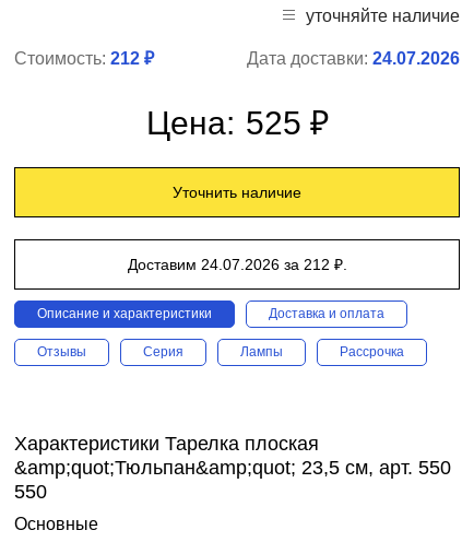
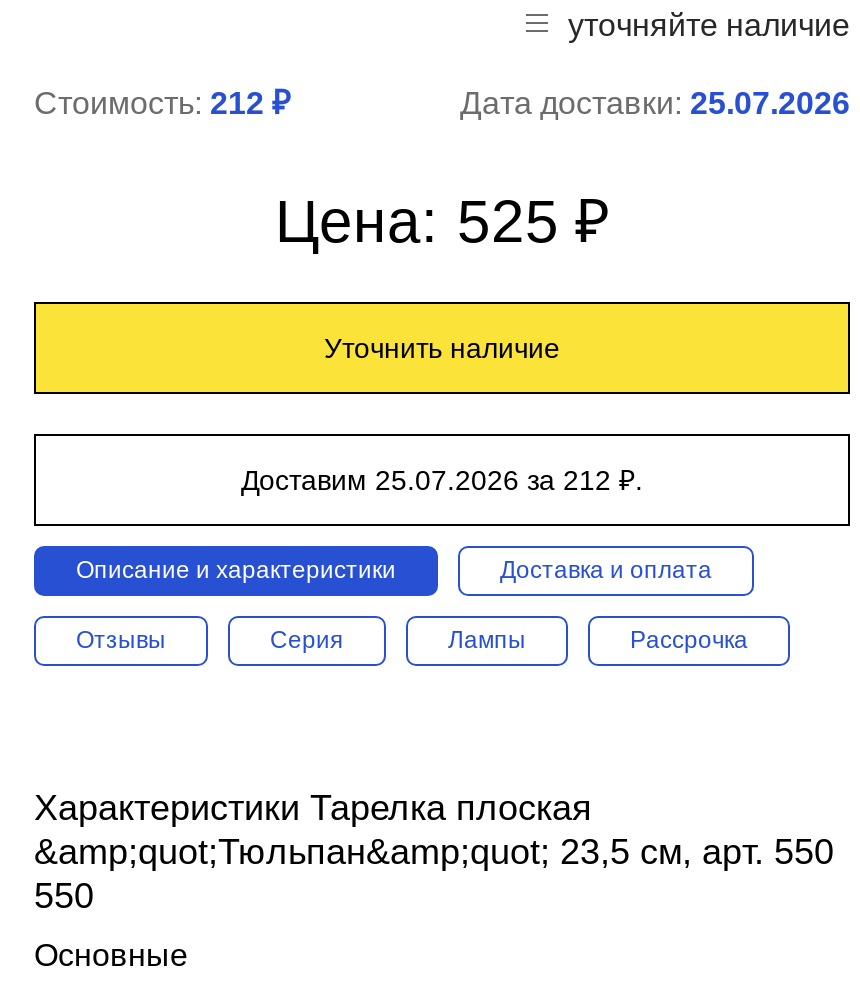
[247,50,460,68] Дата доставки: 24.07.2026 -> [460,87,850,121] Дата доставки: 25.07.2026
[127,256,347,274] Доставим 24.07.2026 за 212 ₽. -> [241,465,643,497] Доставим 25.07.2026 за 212 ₽.

